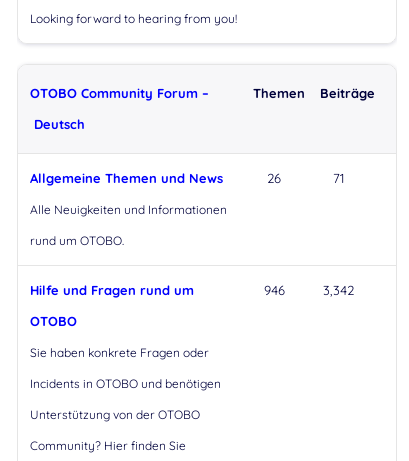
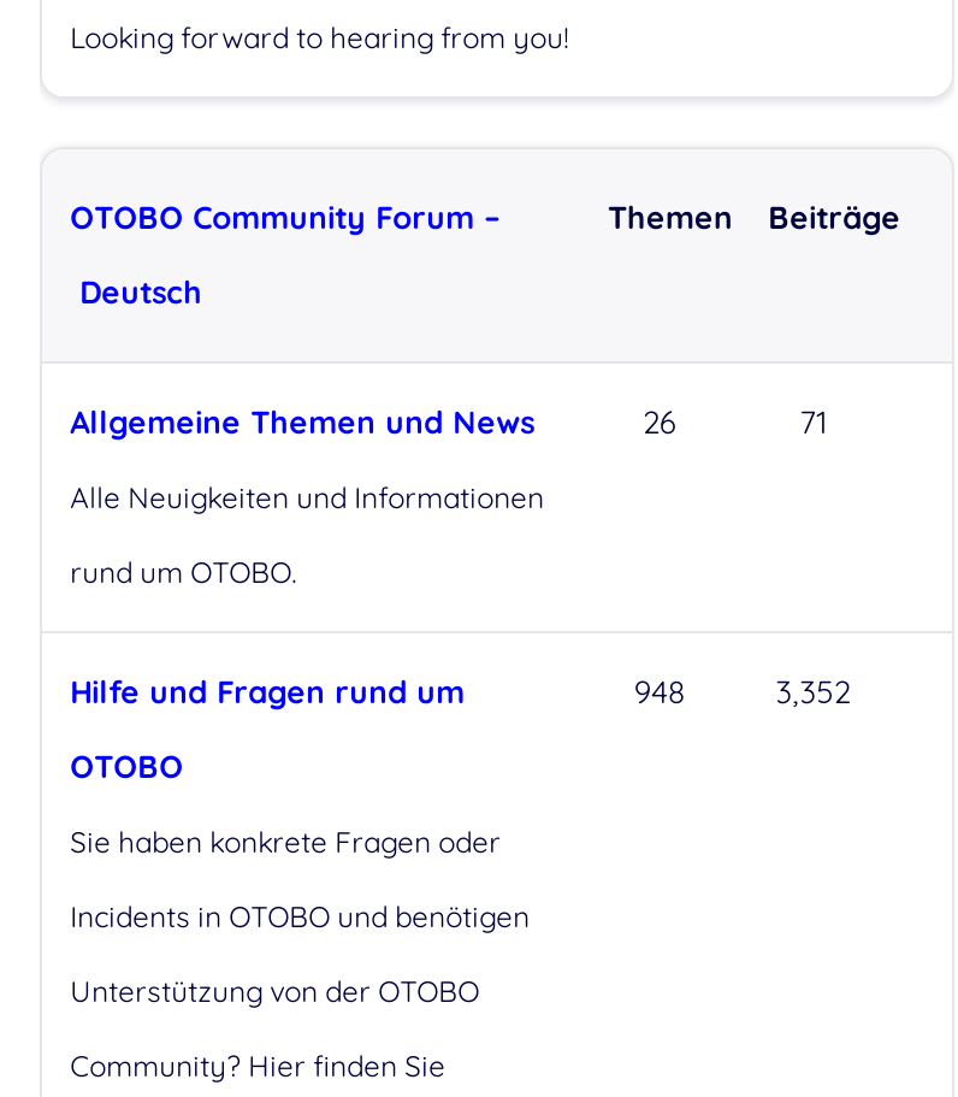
[264,282,285,298] 946 -> [634,672,685,710] 948
[323,282,354,298] 3,342 -> [776,672,850,710] 3,352

